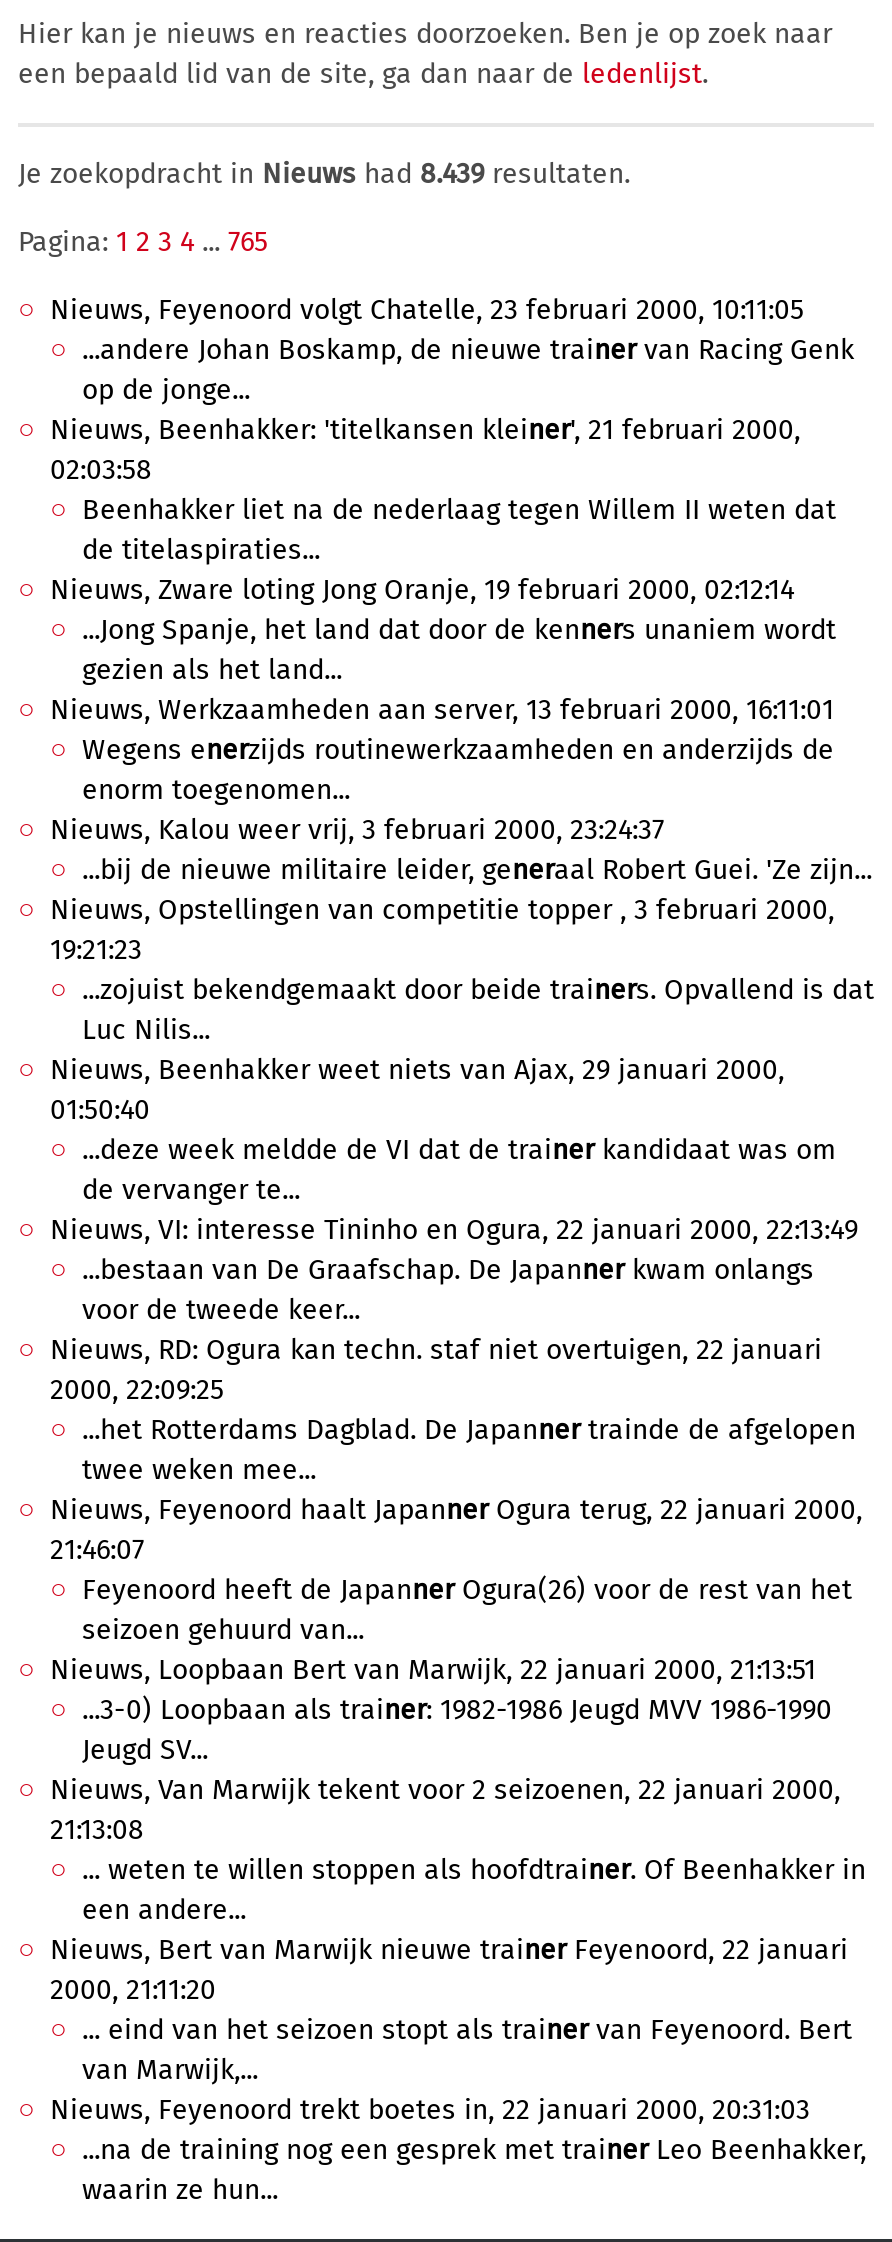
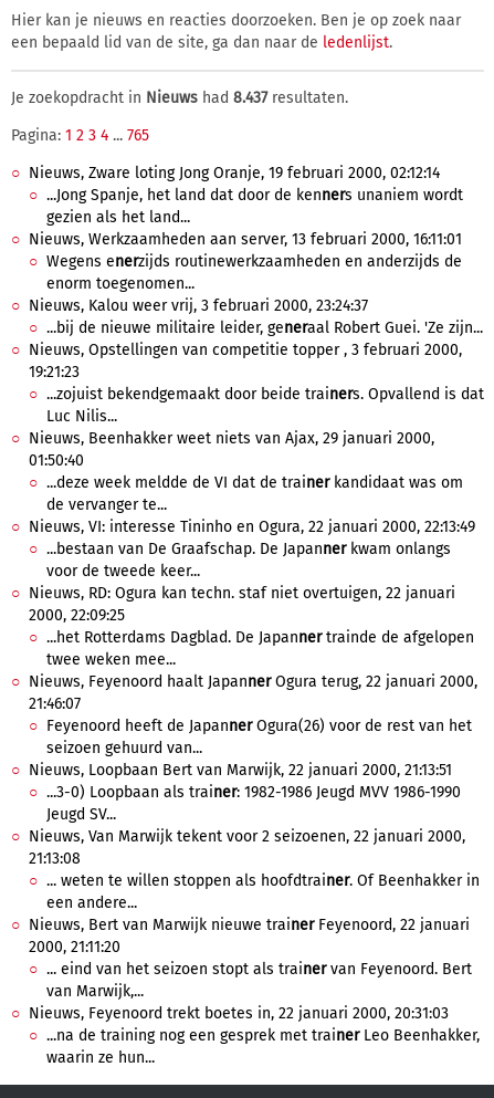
[18,157,630,191] Je zoekopdracht in Nieuws had 8.439 resultaten. -> [11,88,348,107] Je zoekopdracht in Nieuws had 8.437 resultaten.
[50,293,854,567] Nieuws, Feyenoord volgt Chatelle, 23 februari 2000, 10:11:05 | ...andere Johan Boskamp, de nieuwe trainer van Racing Genk | op de jonge... | Nieuws, Beenhakker: 'titelkansen kleiner', 21 februari 2000, | 02:03:58 | Beenhakker liet na de nederlaag tegen Willem II weten dat | de titelaspiraties... -> none

